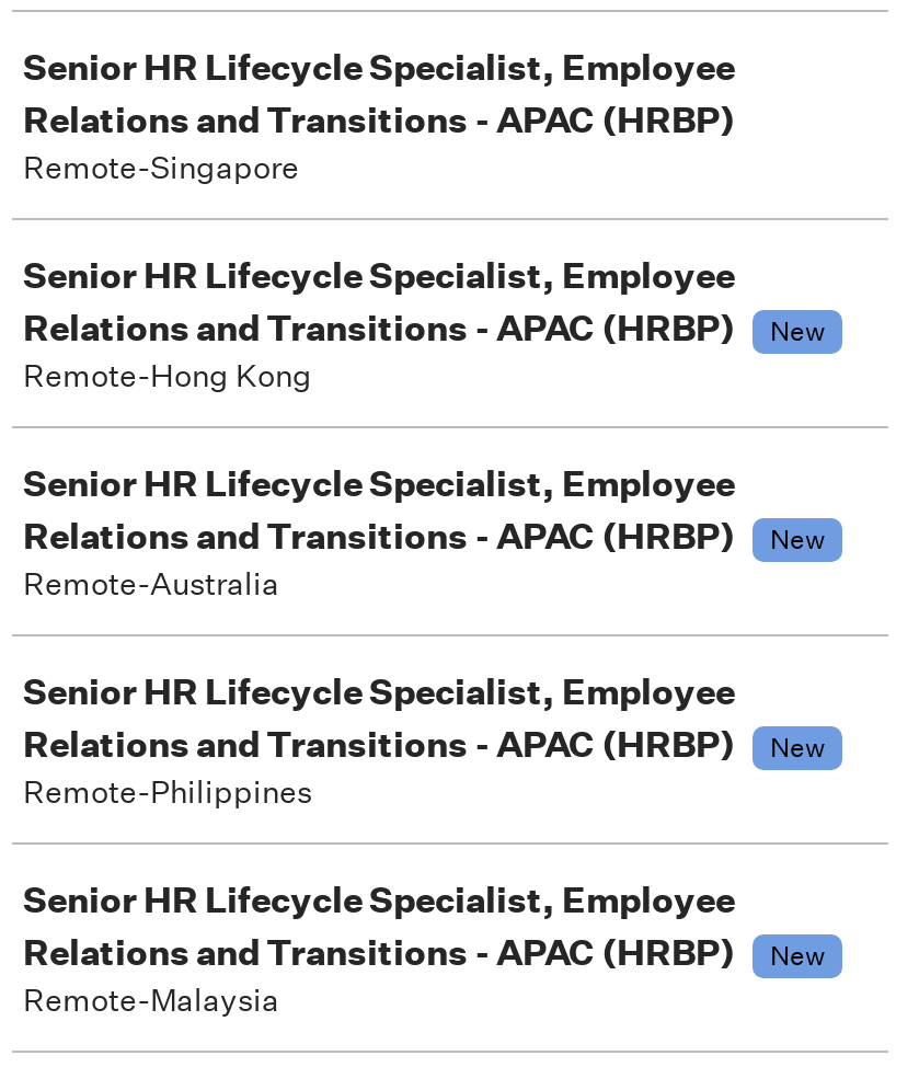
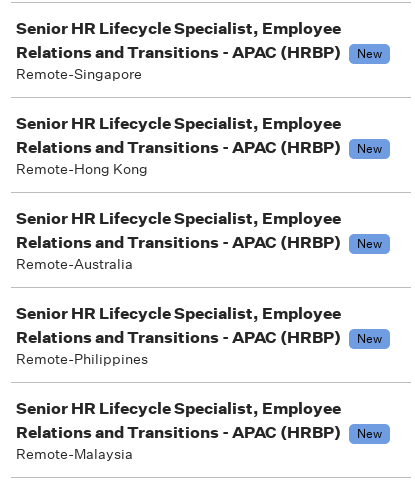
none -> [357,45,382,62] New

